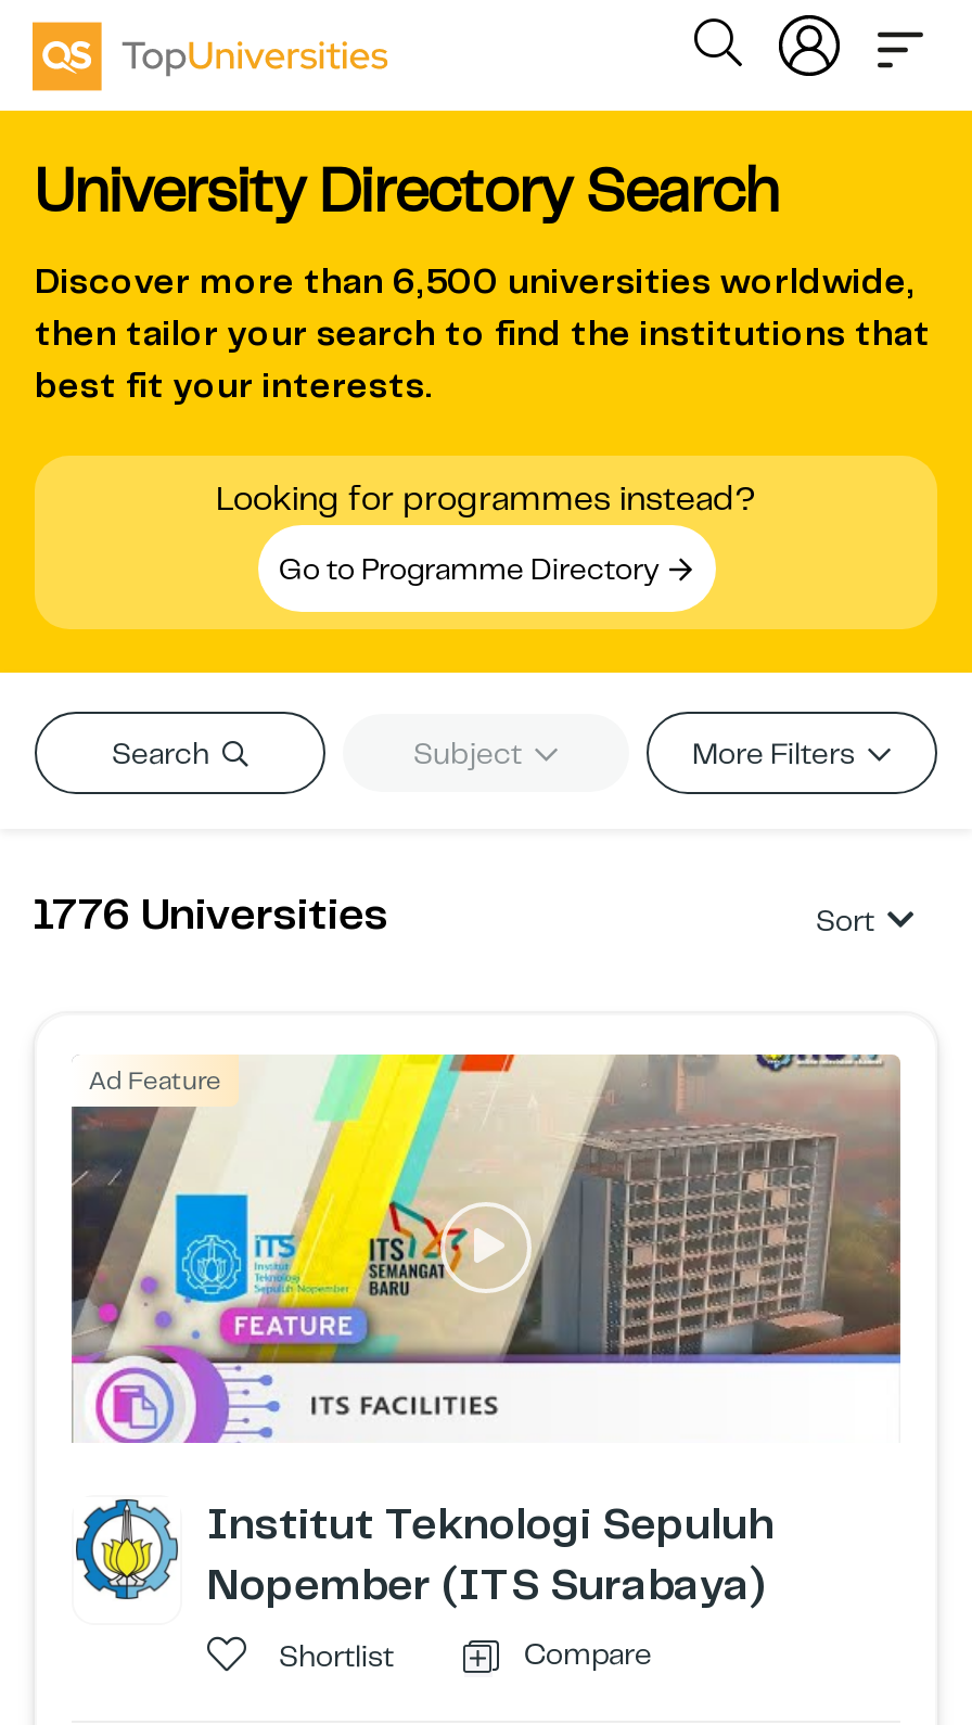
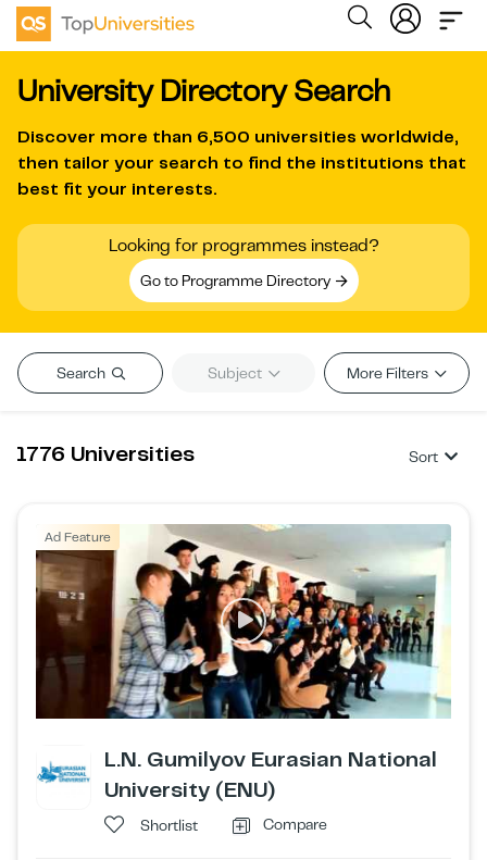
[69,1052,903,1612] [image] | Institut Teknologi Sepuluh | Nopember (ITS Surabaya) -> [35,524,451,803] [image] | L.N. Gumilyov Eurasian National | University (ENU)
[74,1497,176,1601] [image] -> [38,747,88,797] [image]

